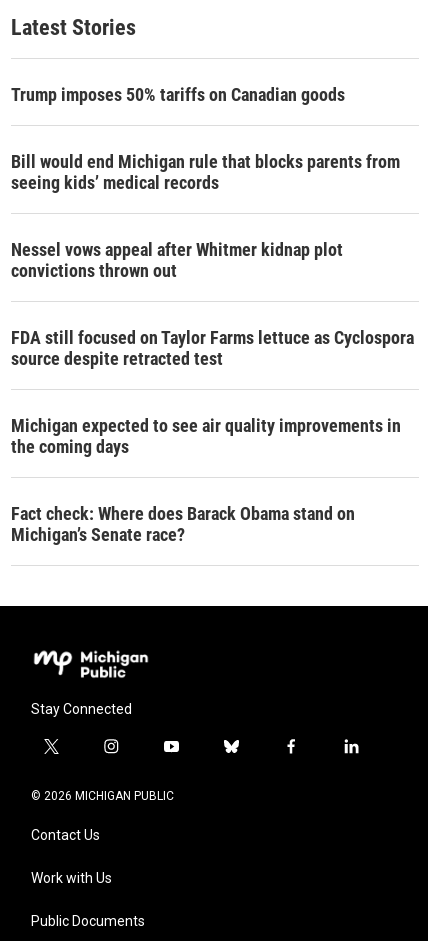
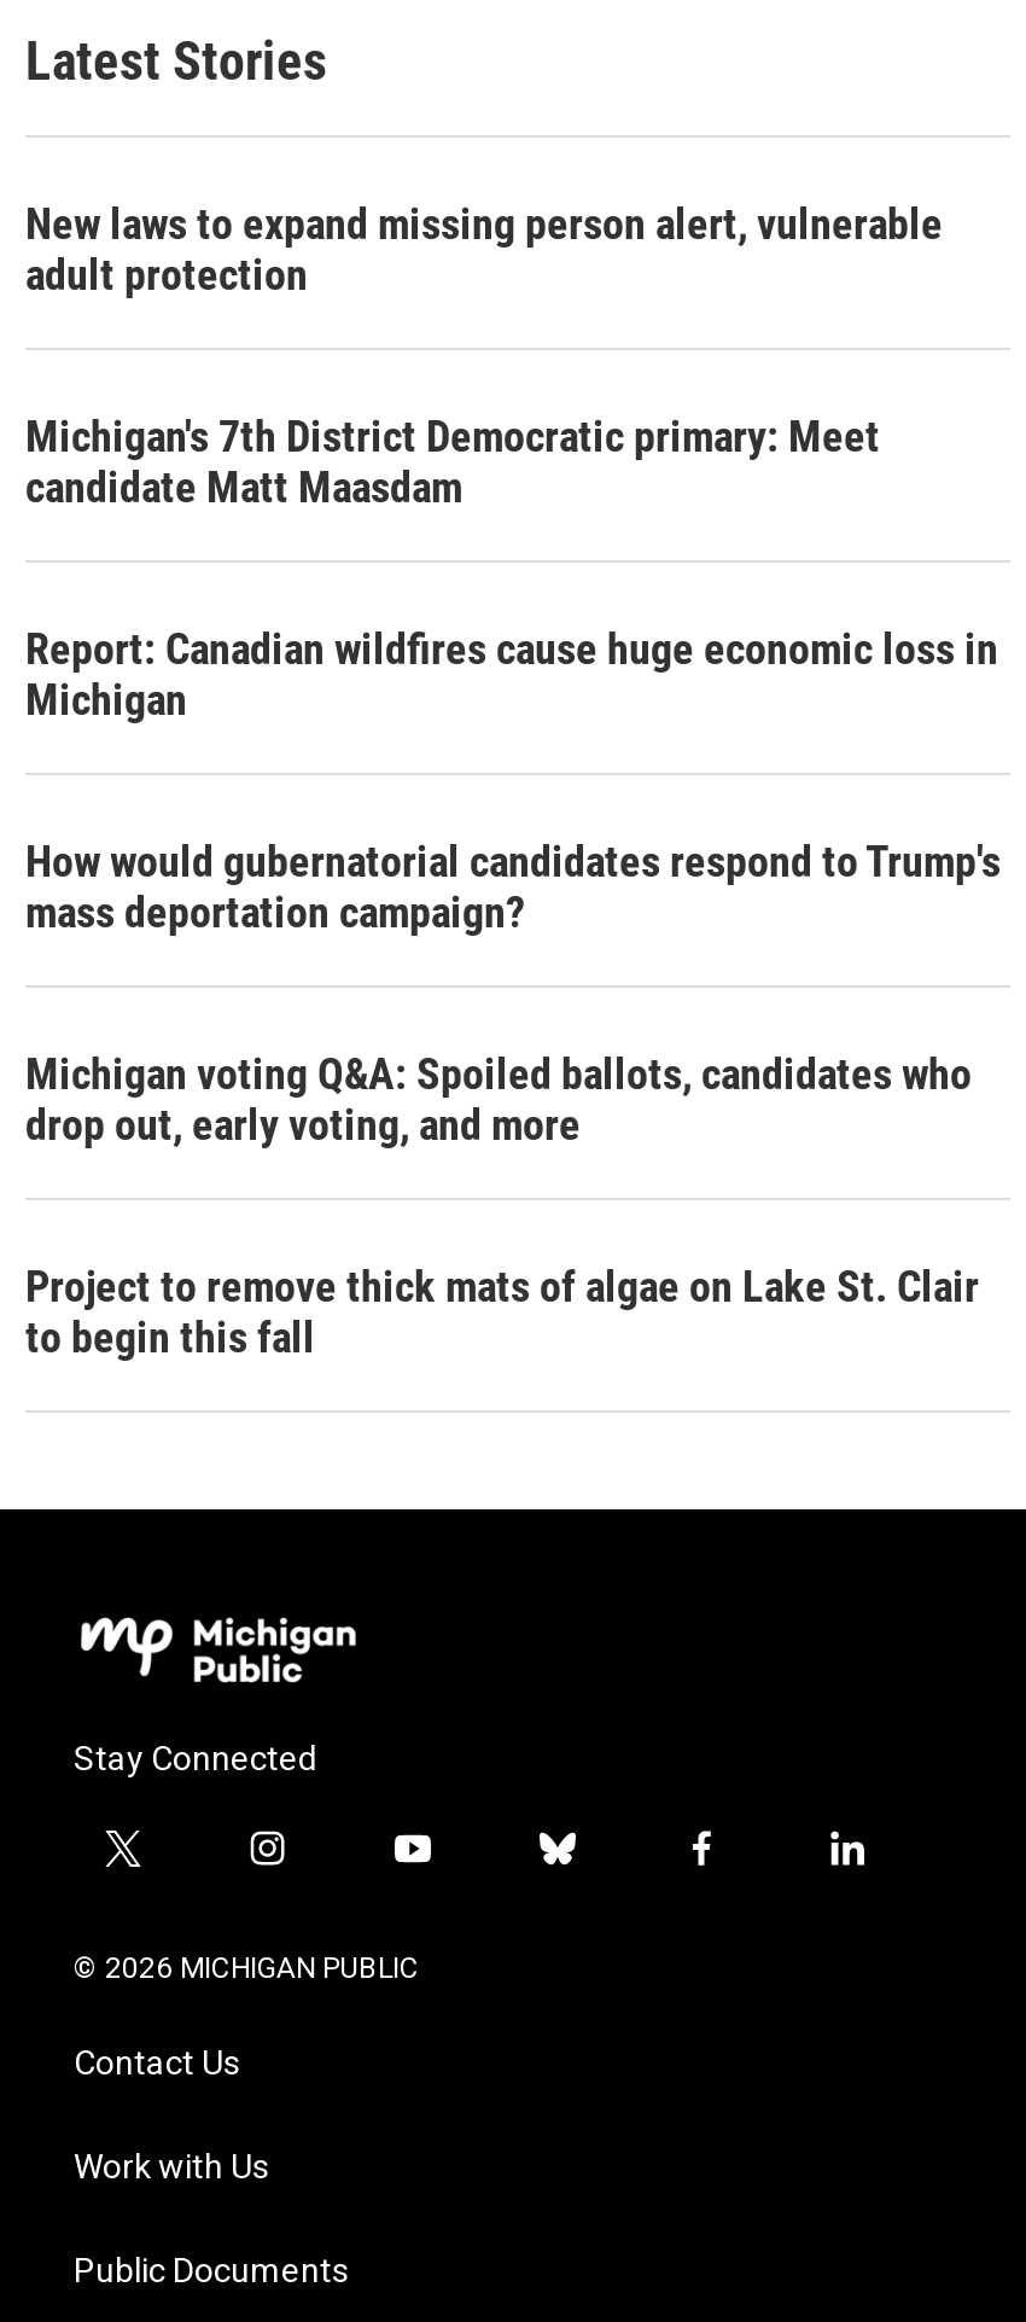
[11,84,345,105] Trump imposes 50% tariffs on Canadian goods -> [25,197,943,298] New laws to expand missing person alert, vulnerable | adult protection
[11,151,400,193] Bill would end Michigan rule that blocks parents from | seeing kids’ medical records -> [25,410,880,511] Michigan's 7th District Democratic primary: Meet | candidate Matt Maasdam
[11,239,343,281] Nessel vows appeal after Whitmer kidnap plot | convictions thrown out -> [25,622,998,724] Report: Canadian wildfires cause huge economic loss in | Michigan
[11,327,414,369] FDA still focused on Taylor Farms lettuce as Cyclospora | source despite retracted test -> [25,835,1001,936] How would gubernatorial candidates respond to Trump's | mass deportation campaign?
[11,415,401,457] Michigan expected to see air quality improvements in | the coming days -> [25,1047,972,1149] Michigan voting Q&A: Spoiled ballots, candidates who | drop out, early voting, and more
[11,503,355,545] Fact check: Where does Barack Obama stand on | Michigan’s Senate race? -> [25,1260,979,1361] Project to remove thick mats of algae on Lake St. Clair | to begin this fall

